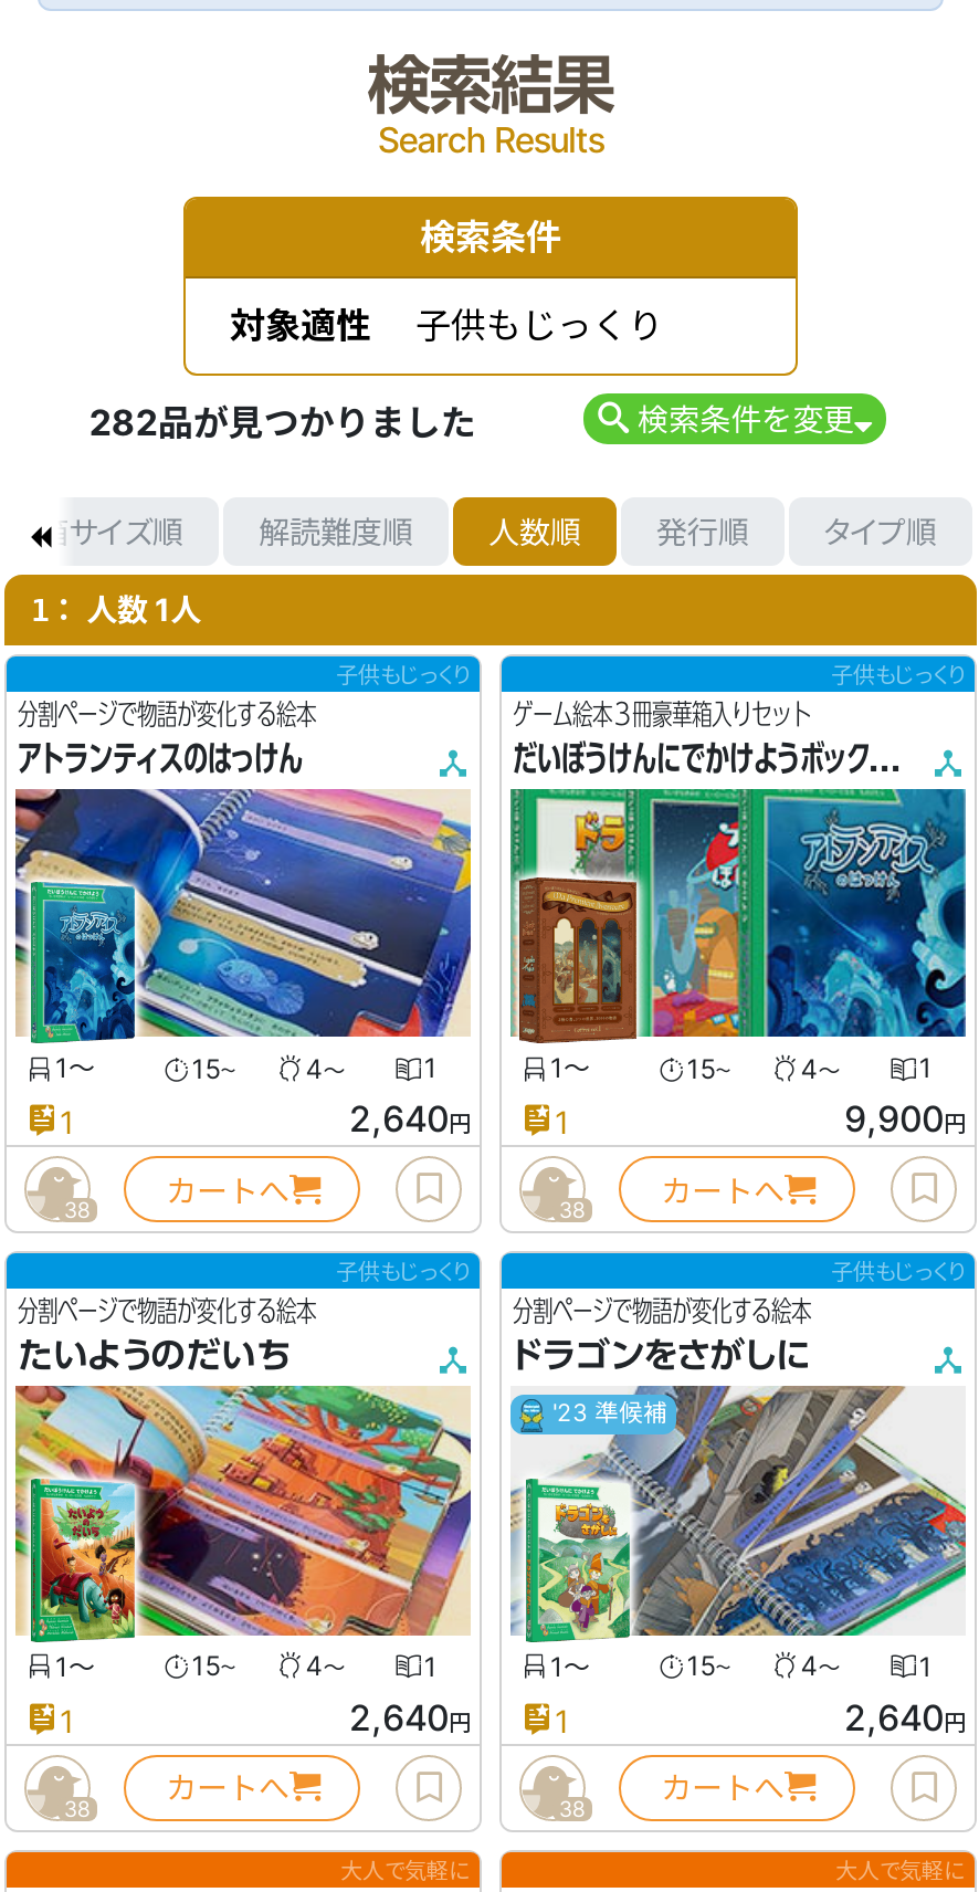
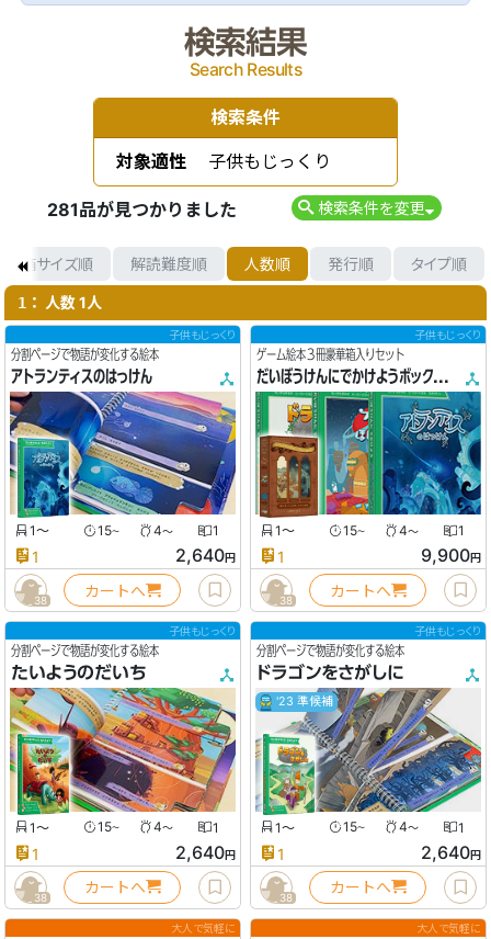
[89,400,476,444] 282品が見つかりました -> [47,199,237,220] 281品が見つかりました

